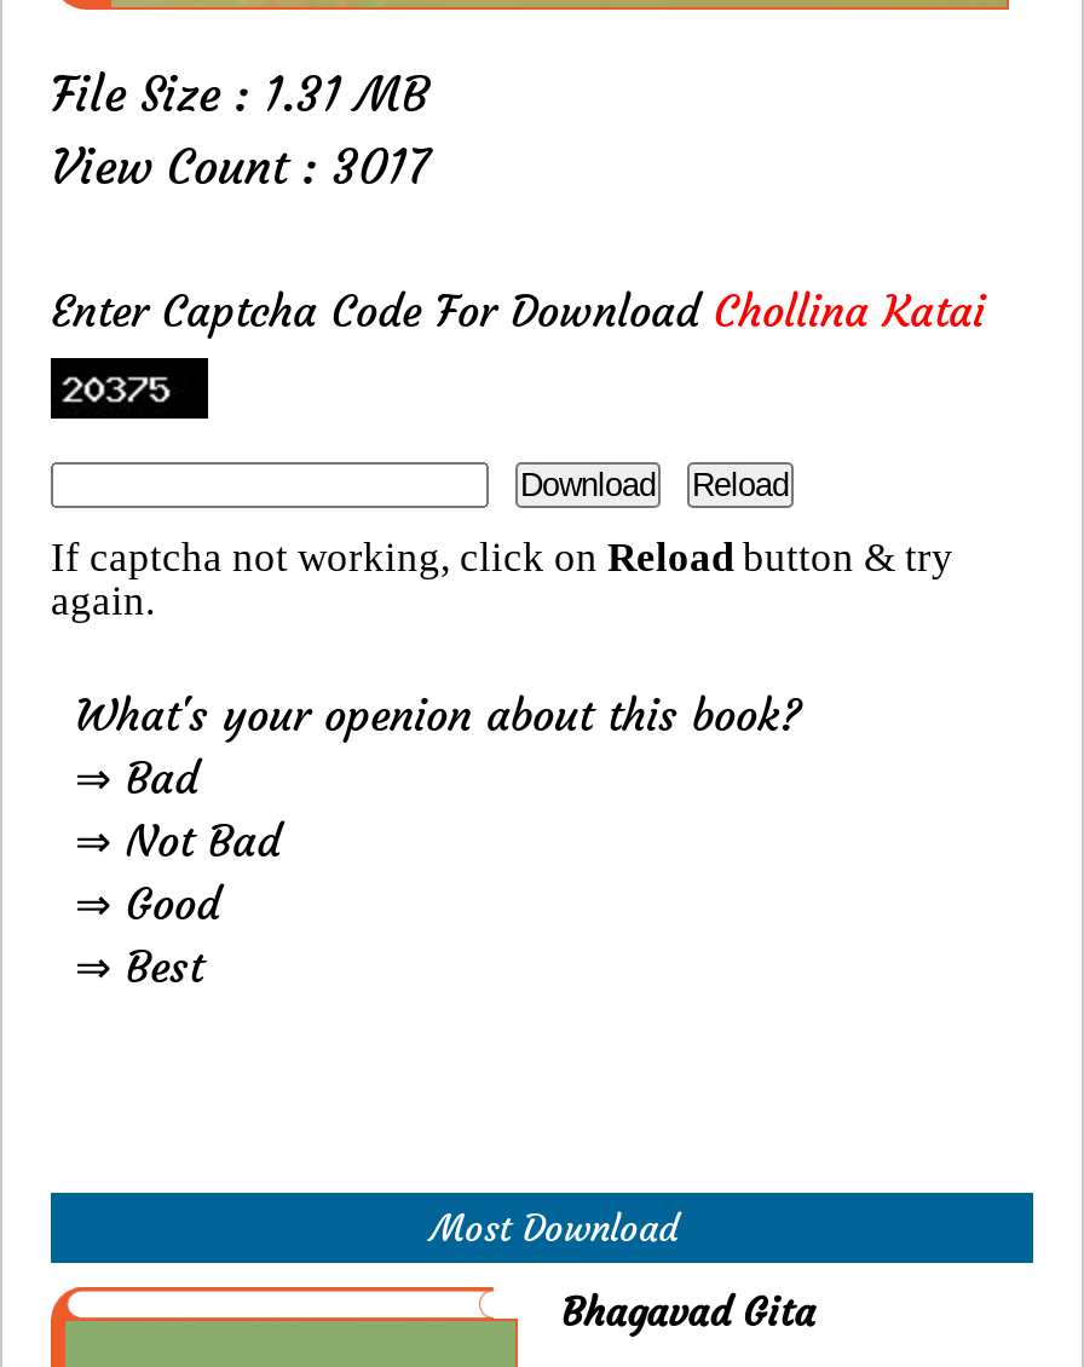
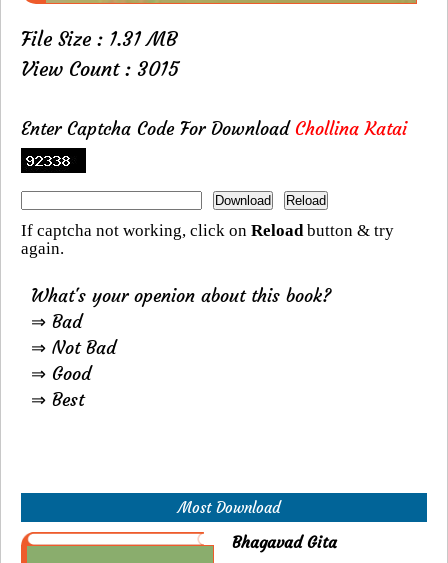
[51,136,428,196] View Count : 3017 -> [21,56,179,81] View Count : 3015

